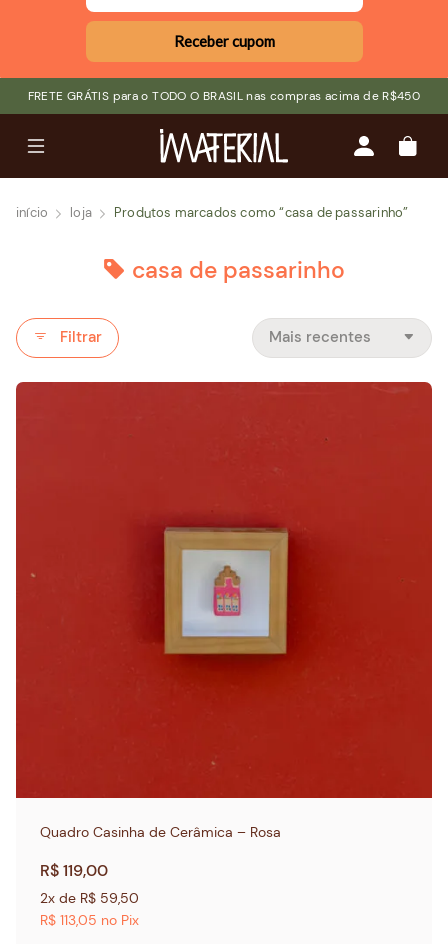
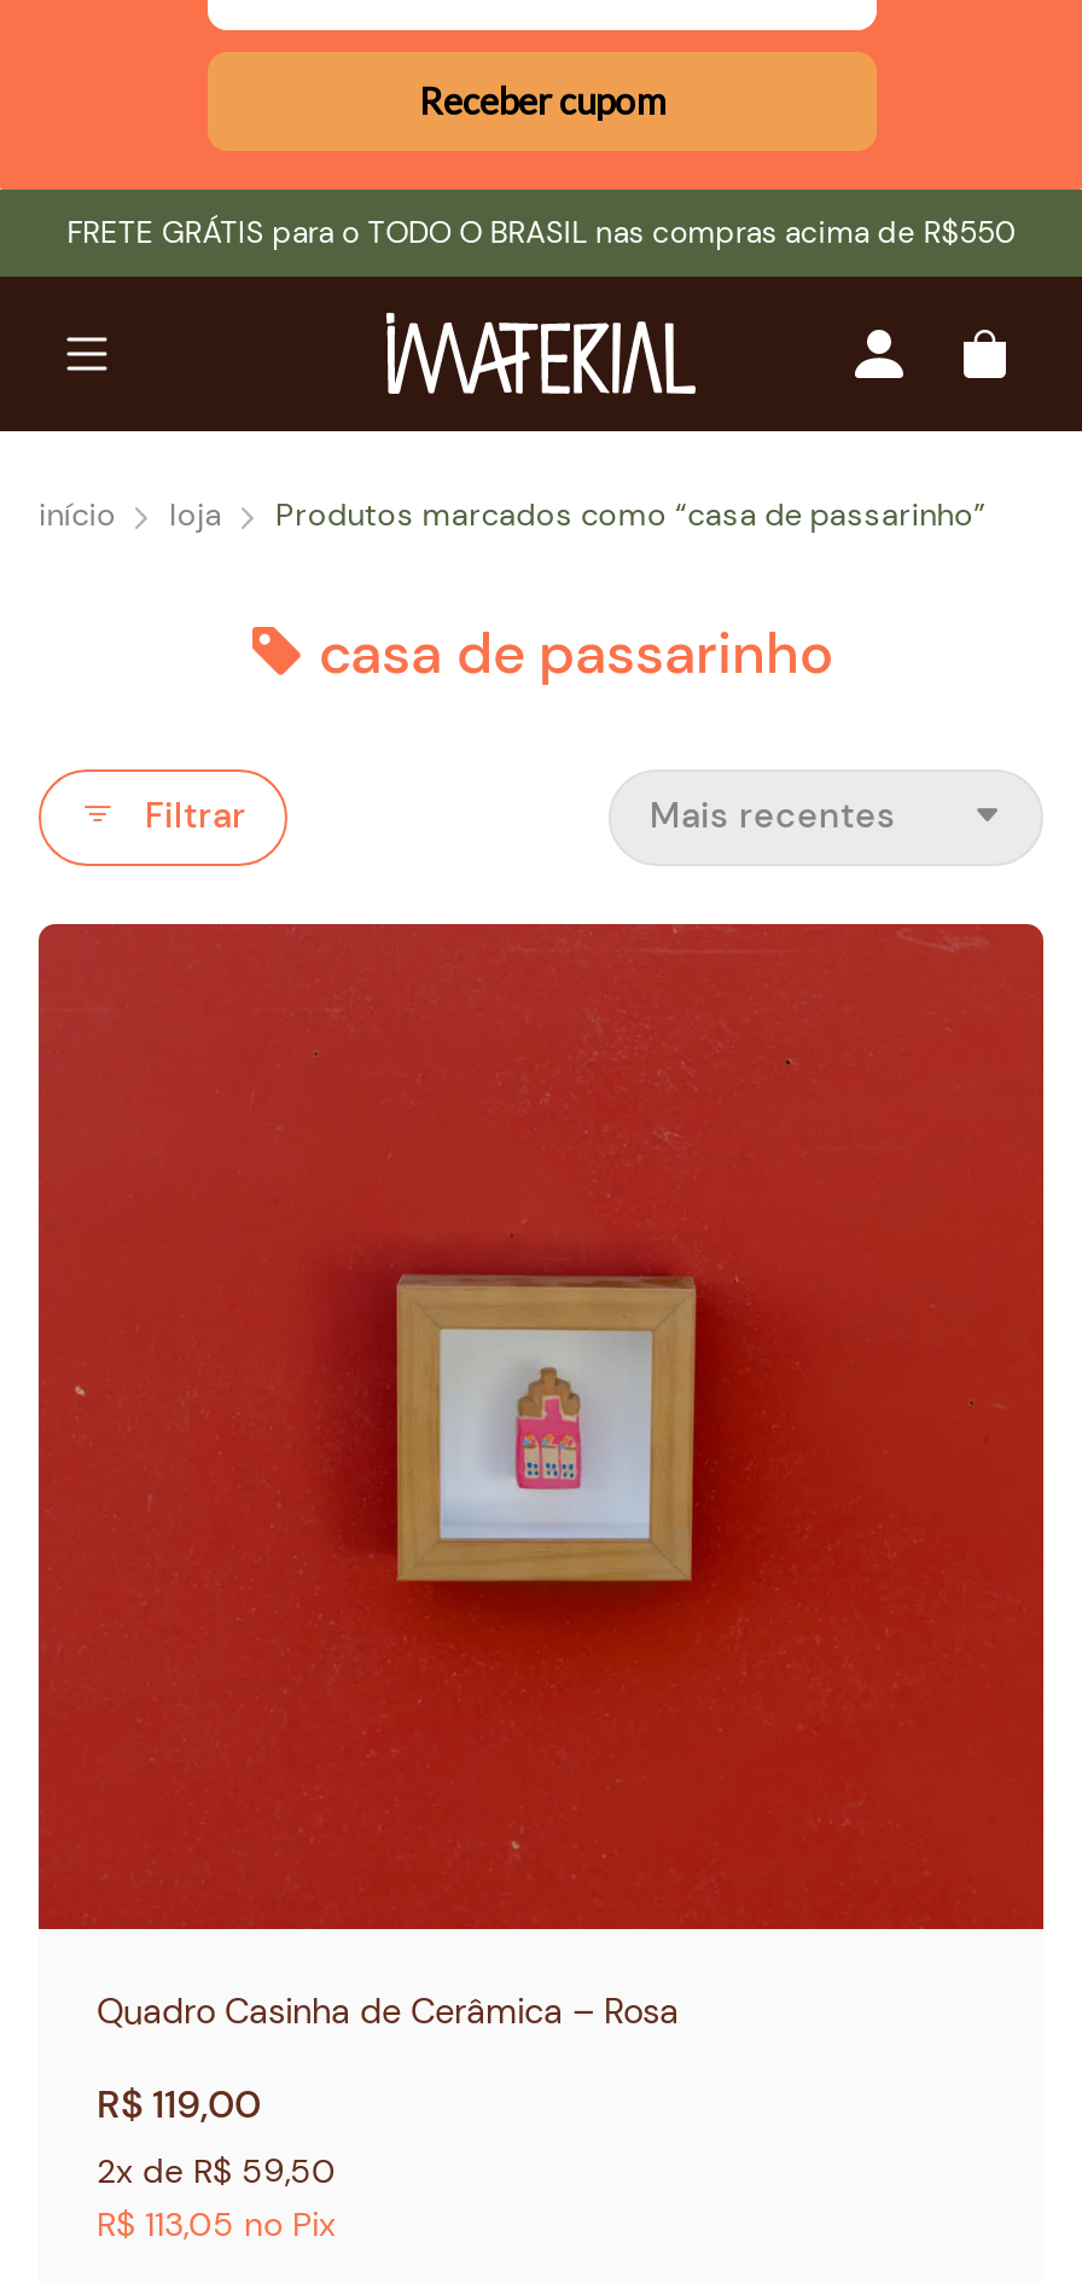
[28,88,420,104] FRETE GRÁTIS para o TODO O BRASIL nas compras acima de R$450 -> [67,214,1015,252] FRETE GRÁTIS para o TODO O BRASIL nas compras acima de R$550

